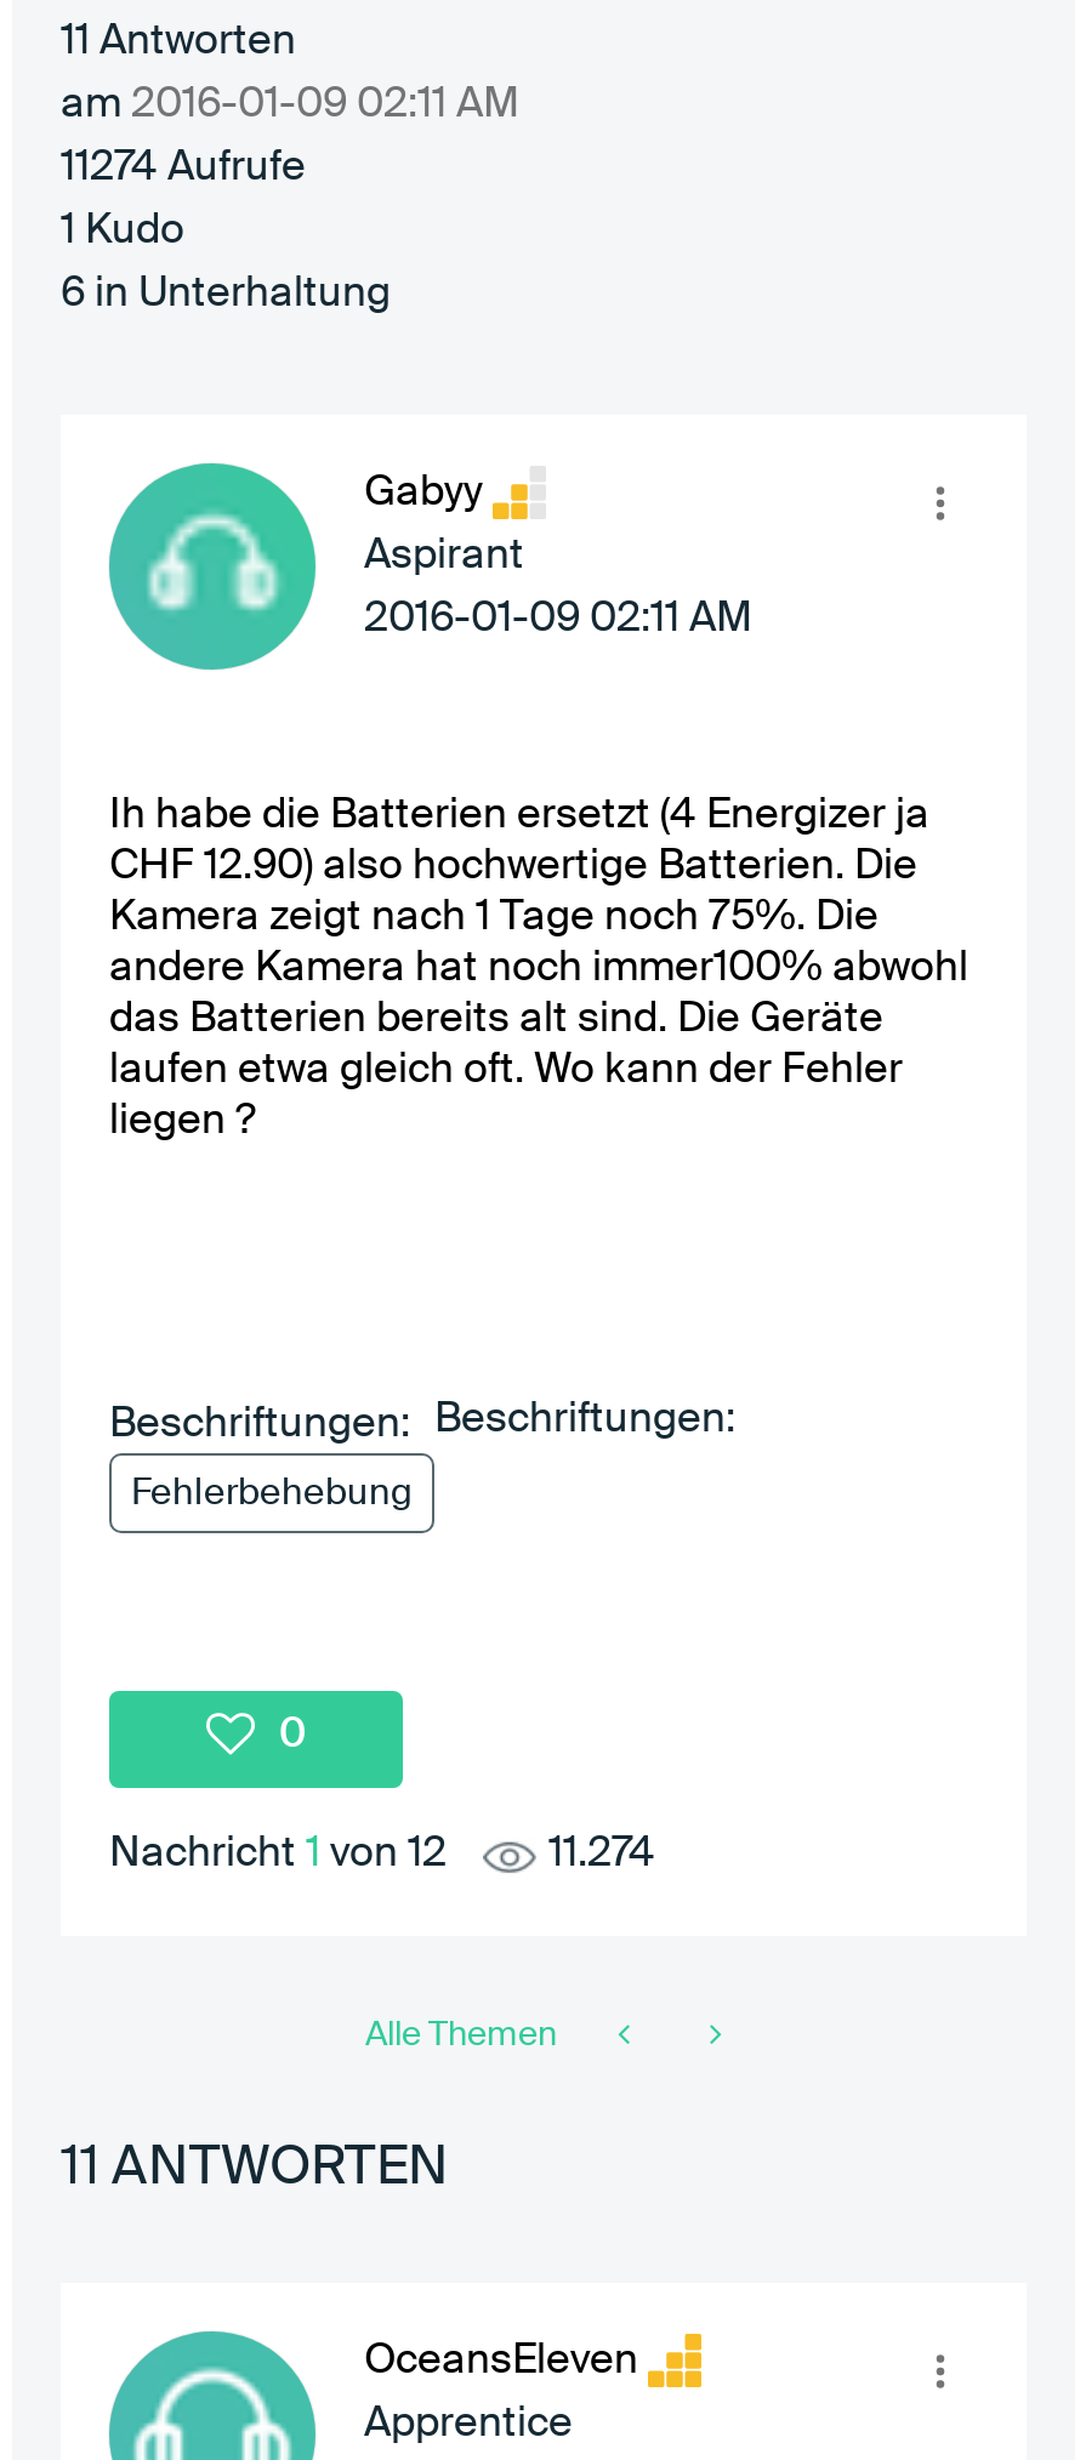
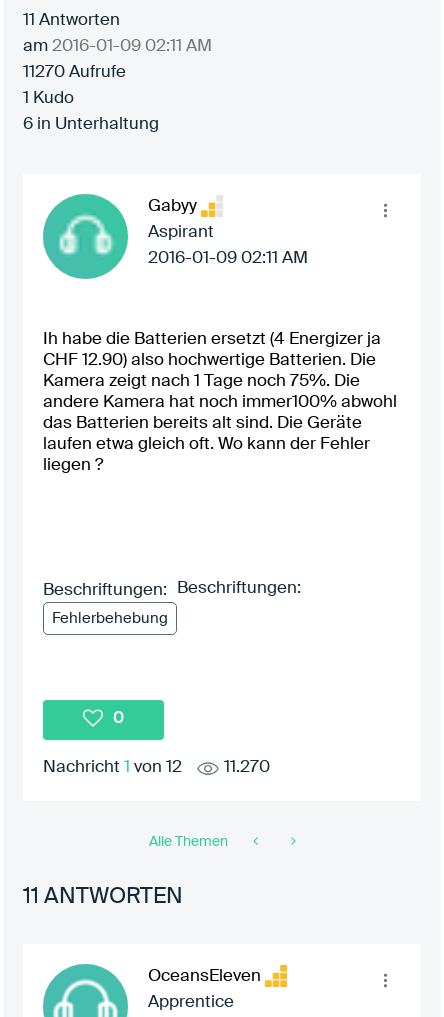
[61,147,306,188] 11274 Aufrufe -> [23,64,126,81] 11270 Aufrufe
[548,1833,655,1874] 11.274 -> [224,759,270,776] 11.270

